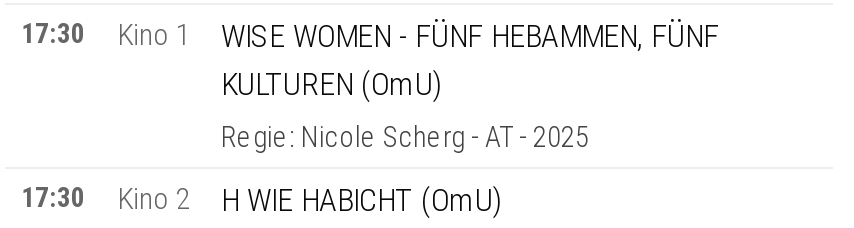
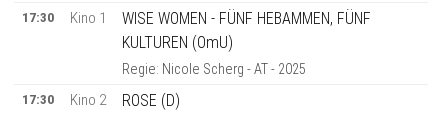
[221,181,503,219] H WIE HABICHT (OmU) -> [122,91,180,110] ROSE (D)

